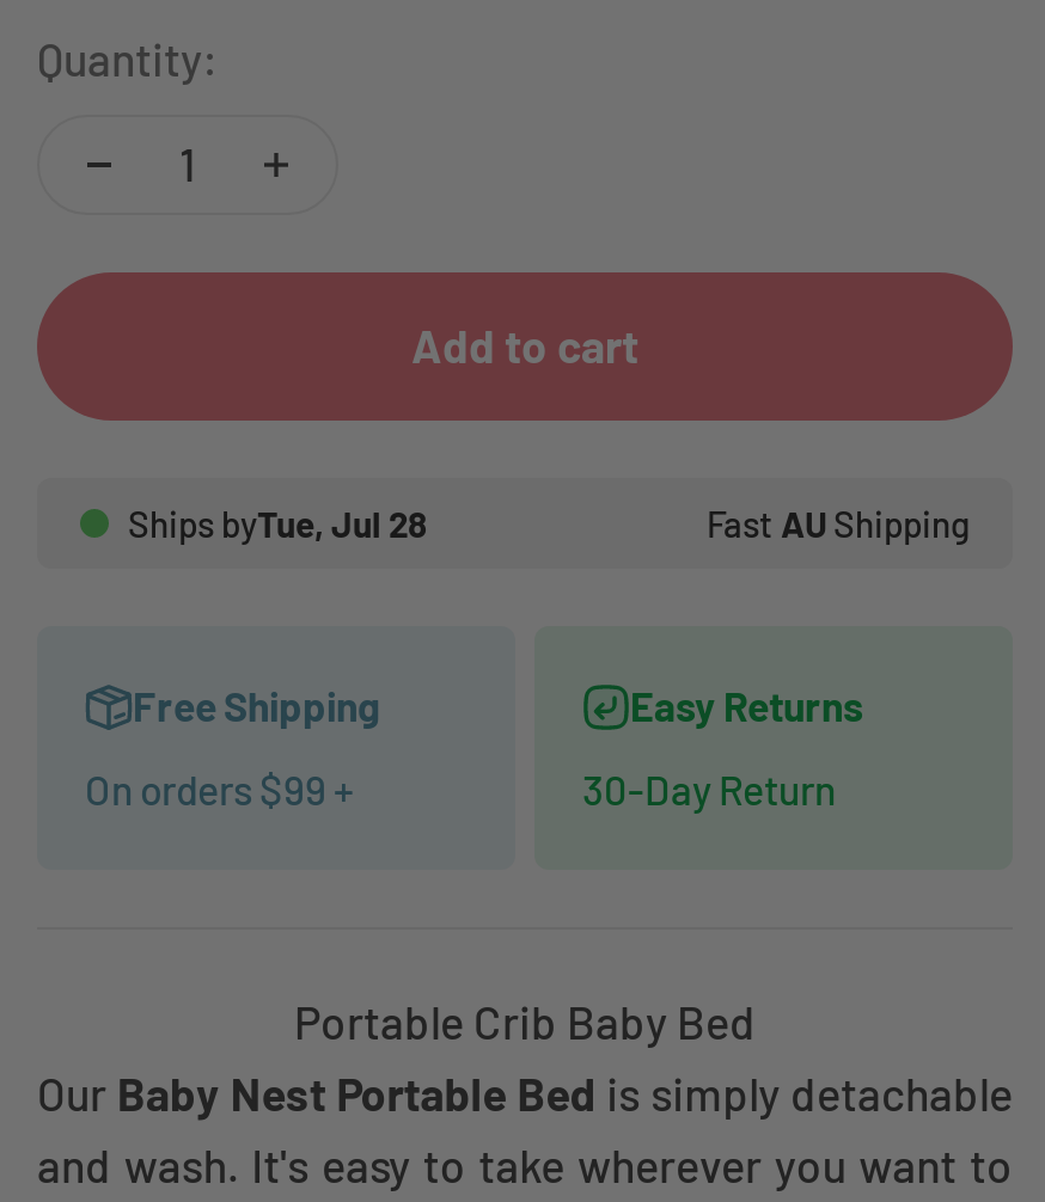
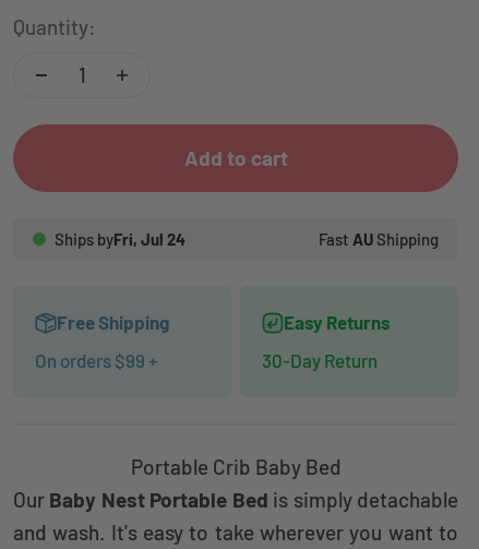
[128,503,427,546] Ships byTue, Jul 28 -> [55,230,185,249] Ships byFri, Jul 24

